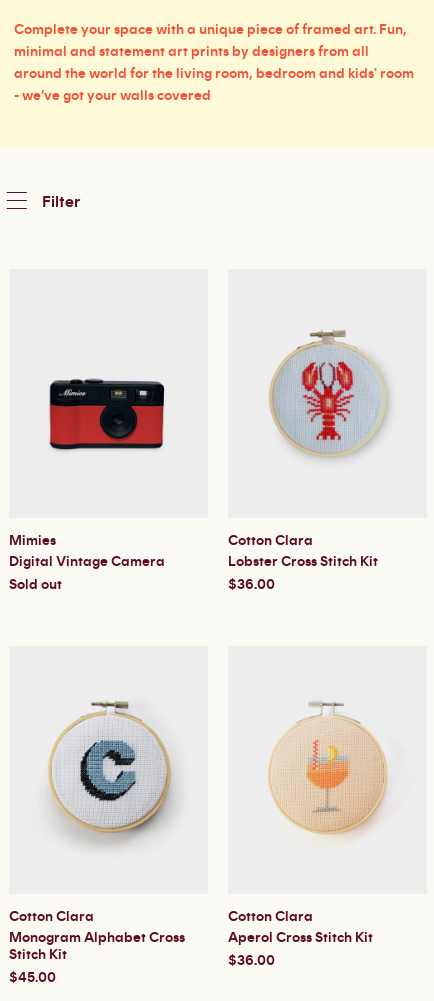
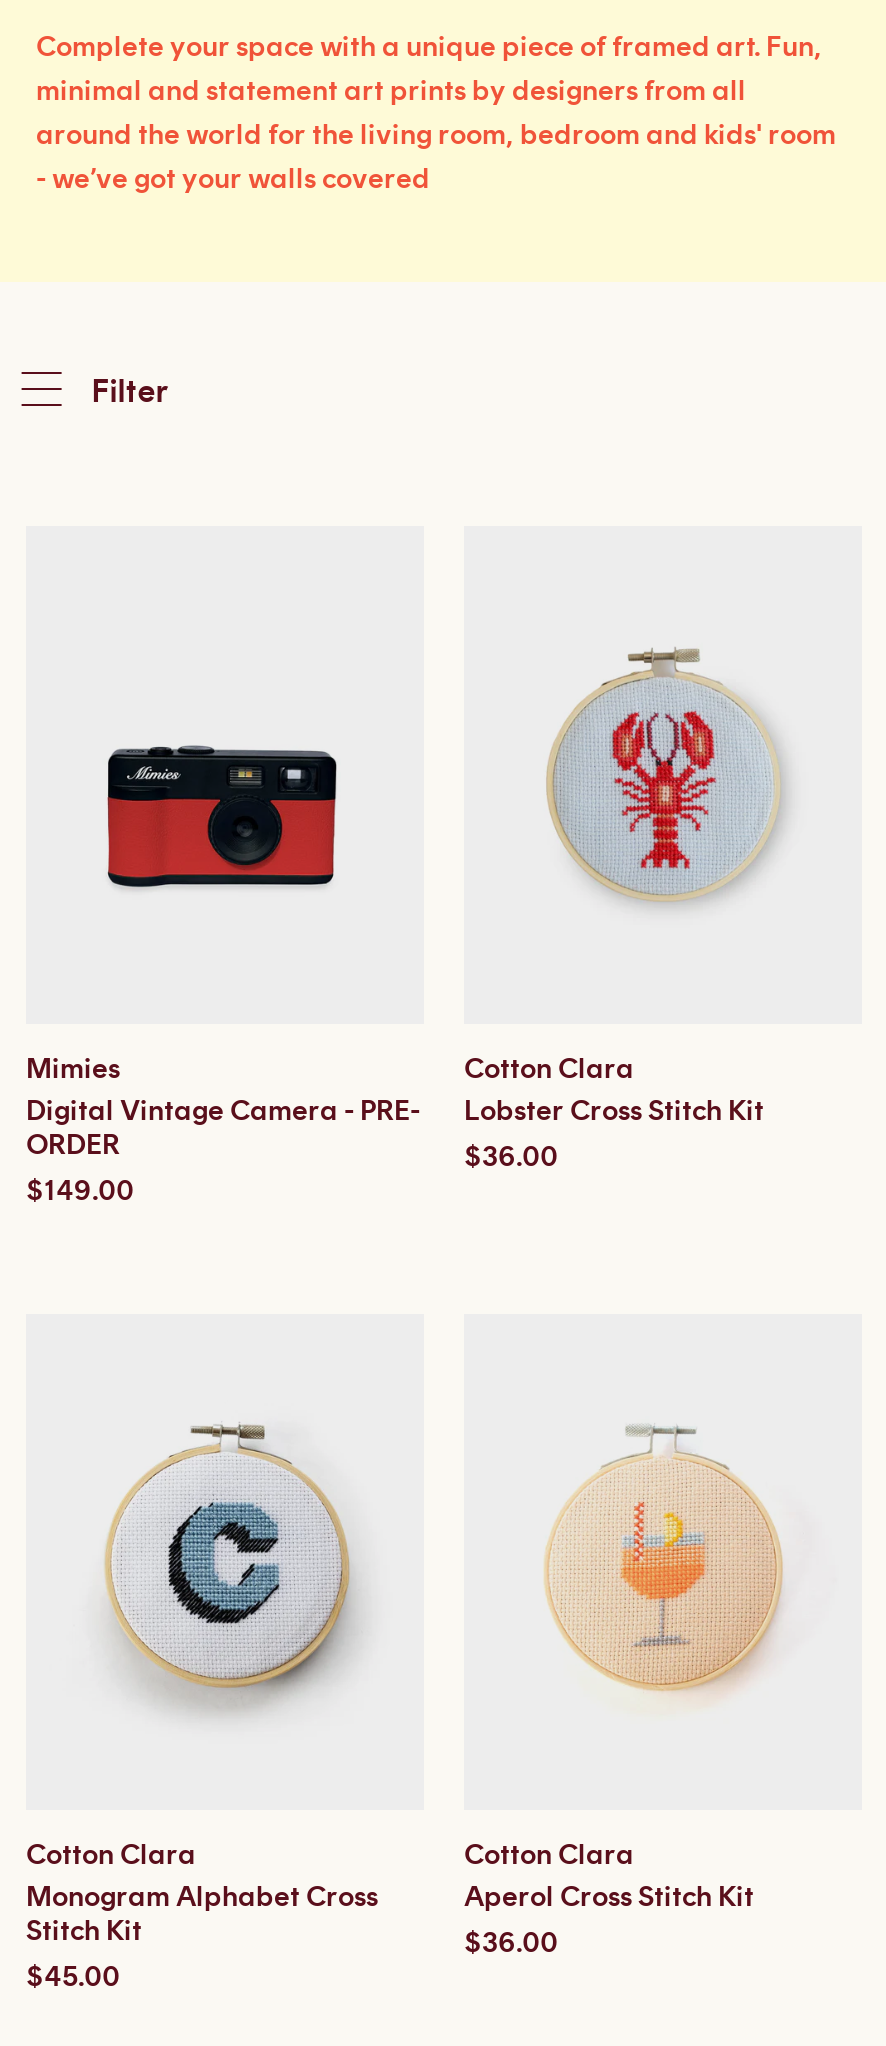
[9,555,165,569] Digital Vintage Camera -> [26,1097,420,1159] Digital Vintage Camera - PRE- | ORDER
[9,578,62,592] Sold out -> [26,1177,134,1205] $149.00

